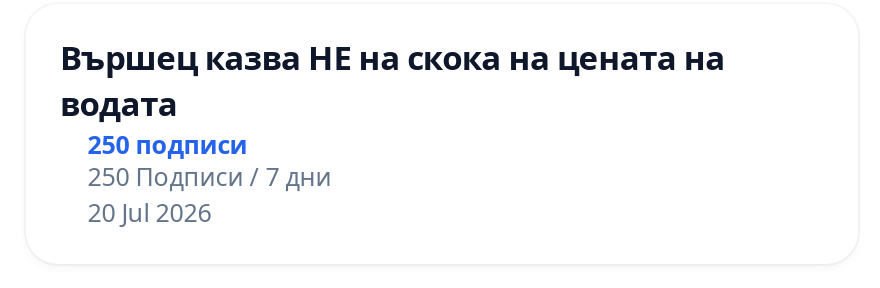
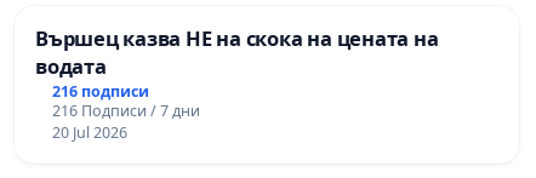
[88,128,248,162] 250 подписи -> [52,81,149,101] 216 подписи
[88,160,332,194] 250 Подписи / 7 дни -> [52,100,200,120] 216 Подписи / 7 дни

